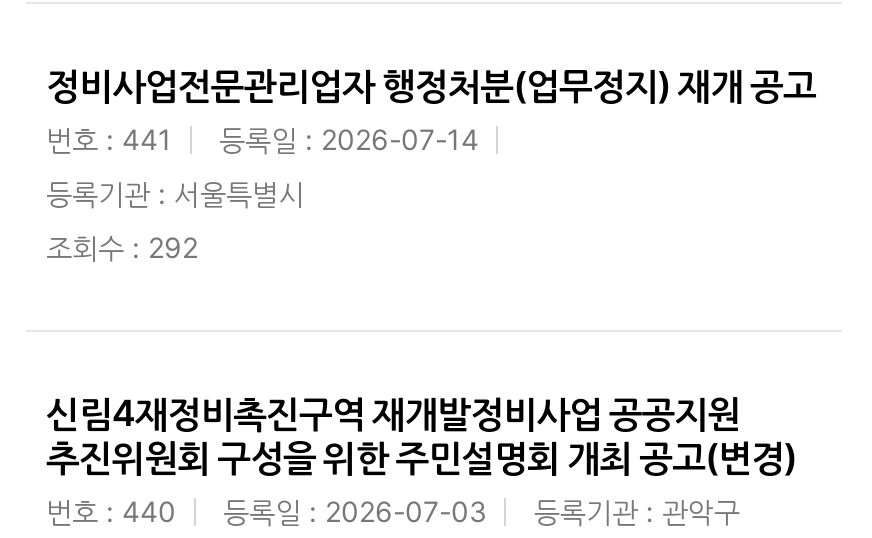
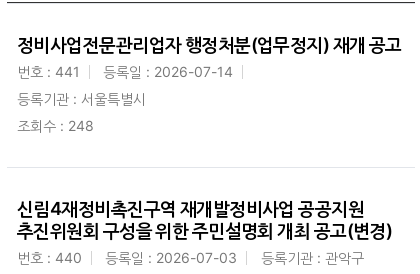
[46,230,198,264] 조회수 : 292 -> [17,117,94,134] 조회수 : 248

